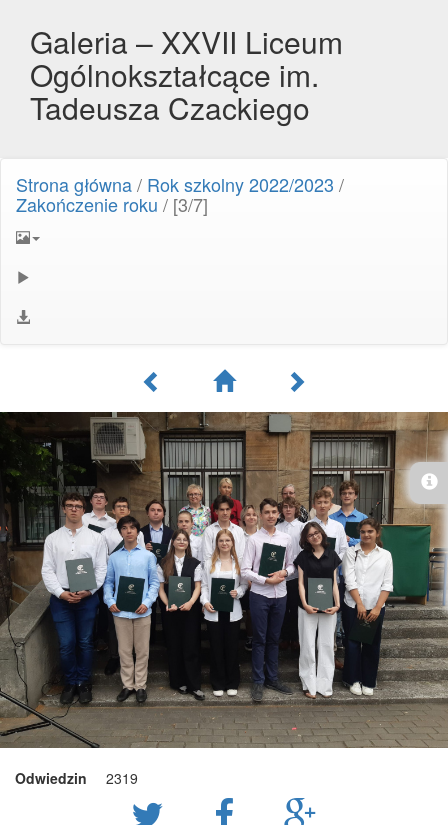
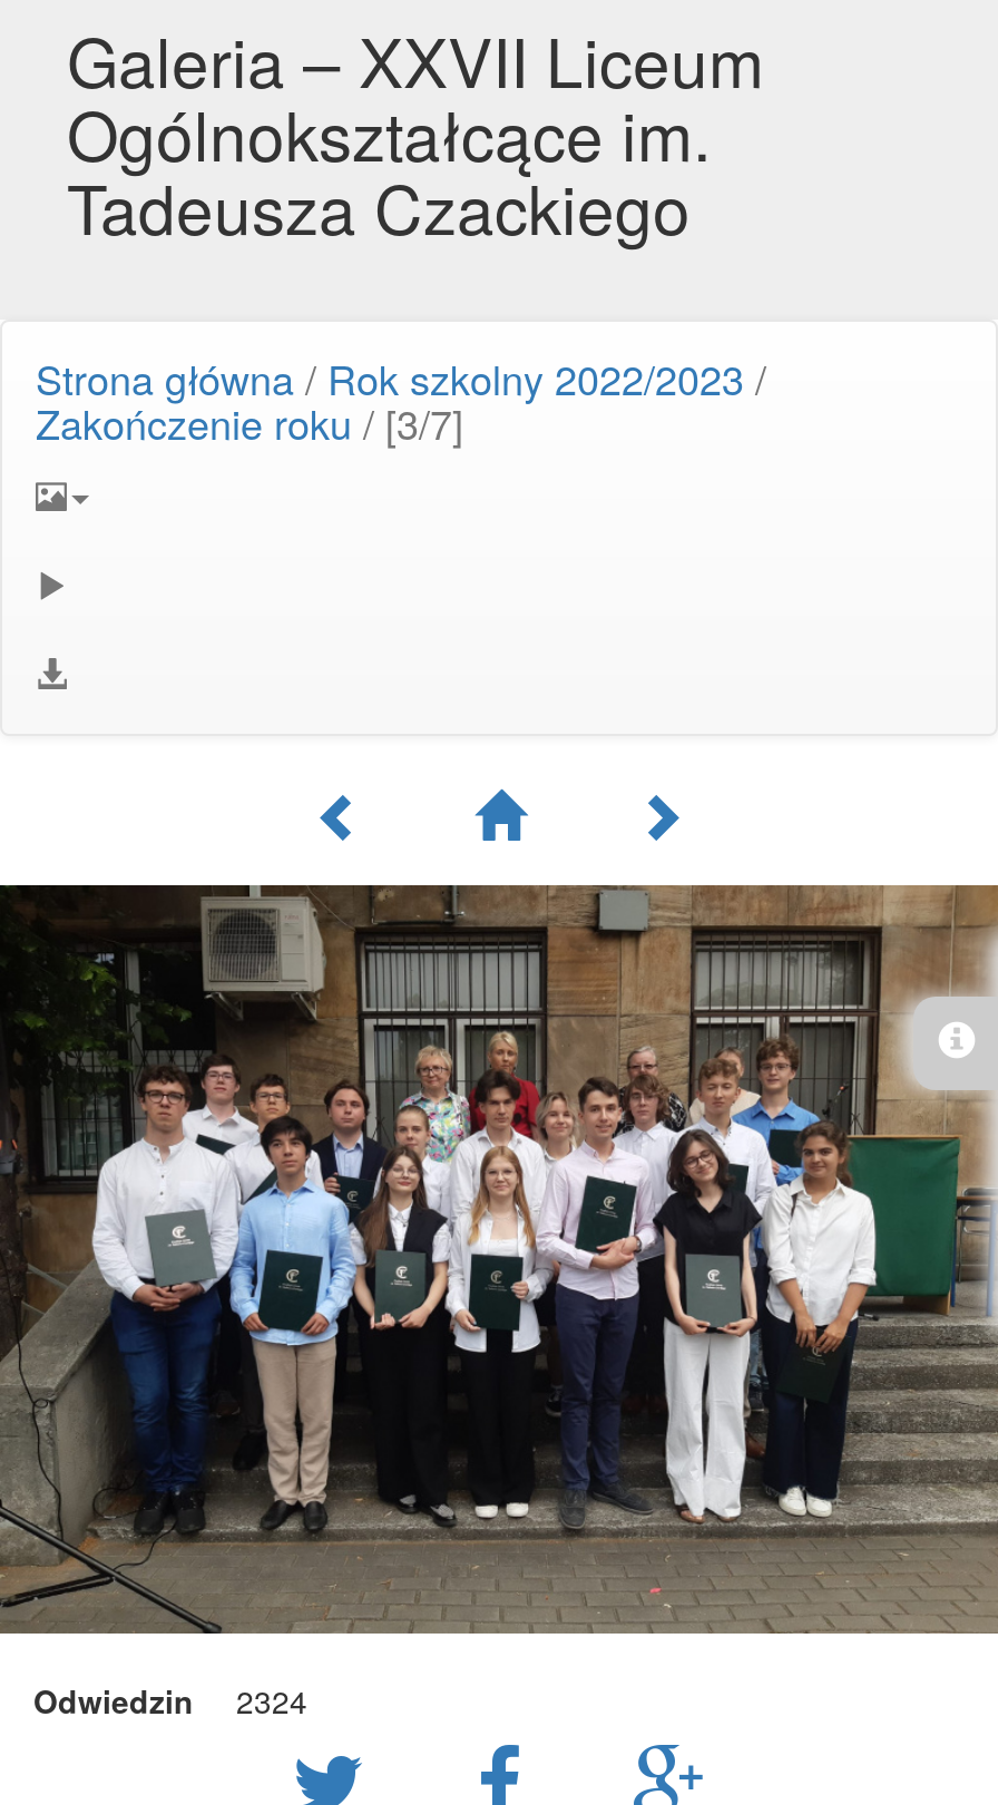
[15,768,138,788] Odwiedzin 2319 -> [33,1678,307,1723] Odwiedzin 2324

